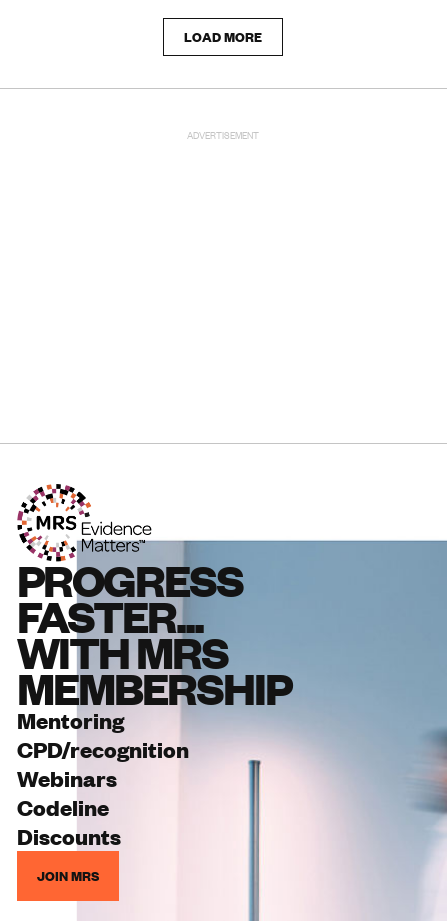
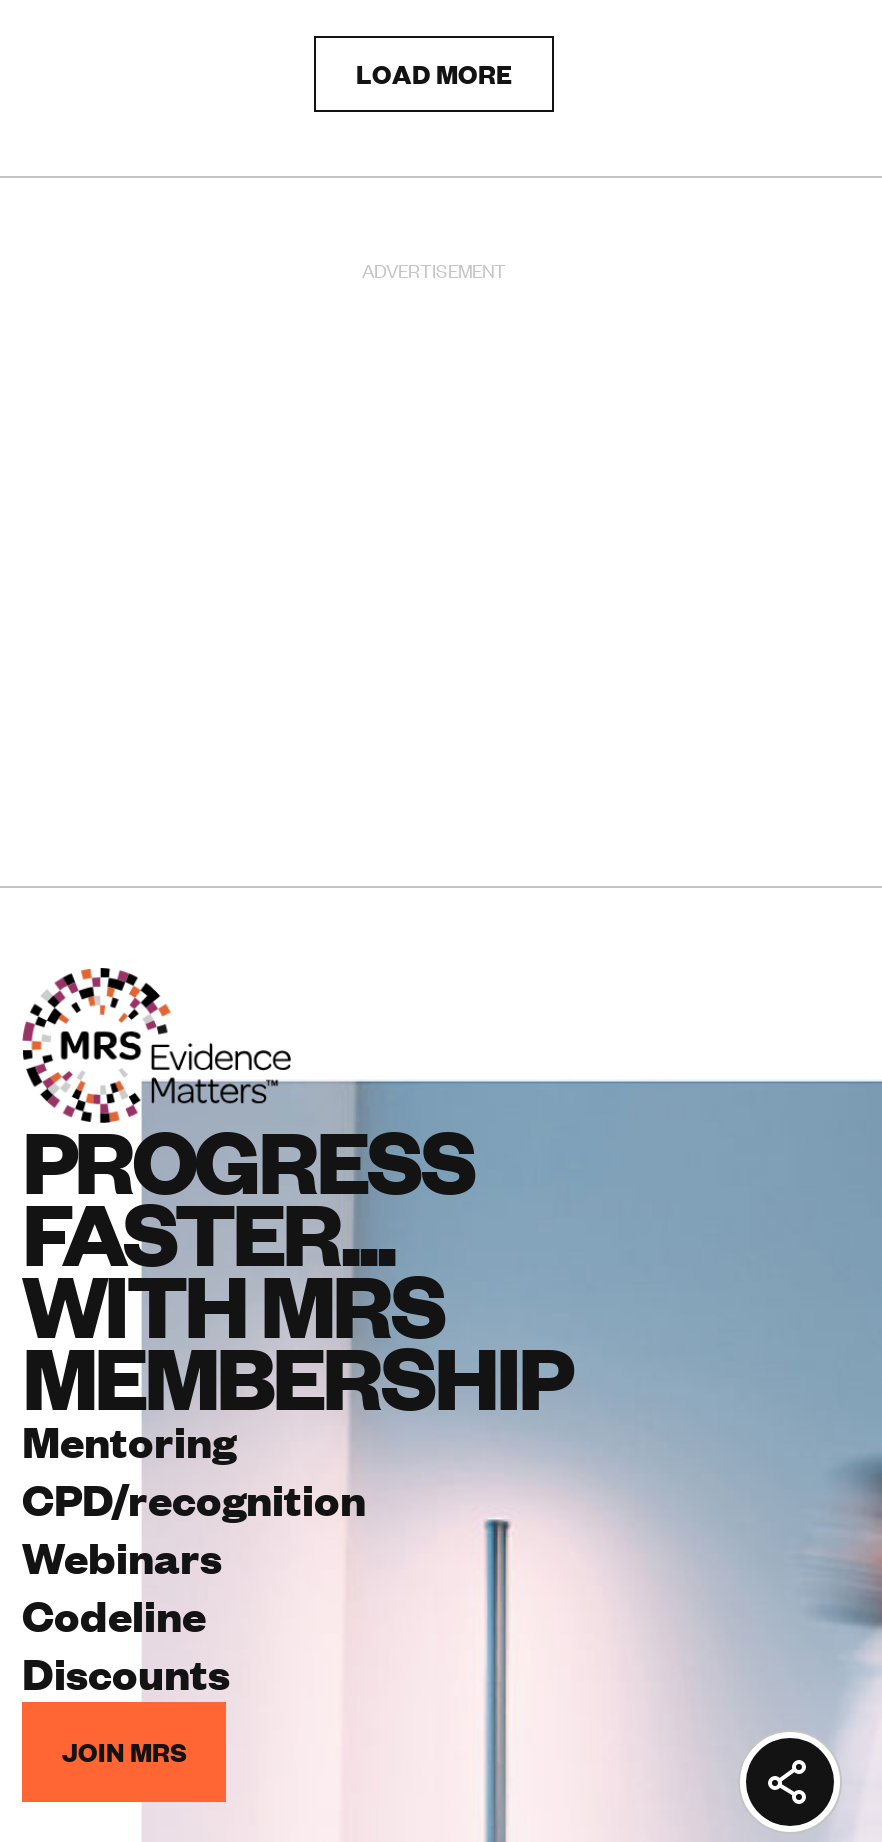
none -> [740,1732,836,1832] [image]

